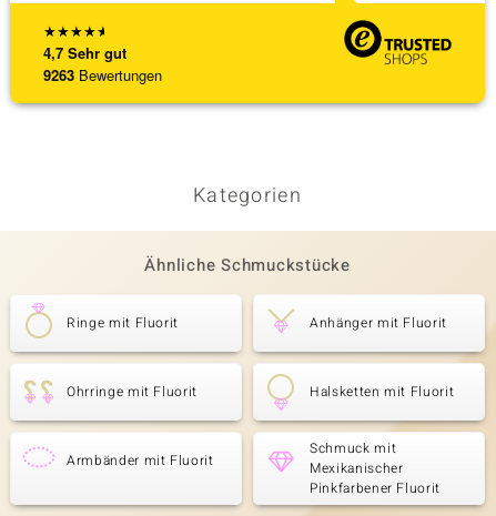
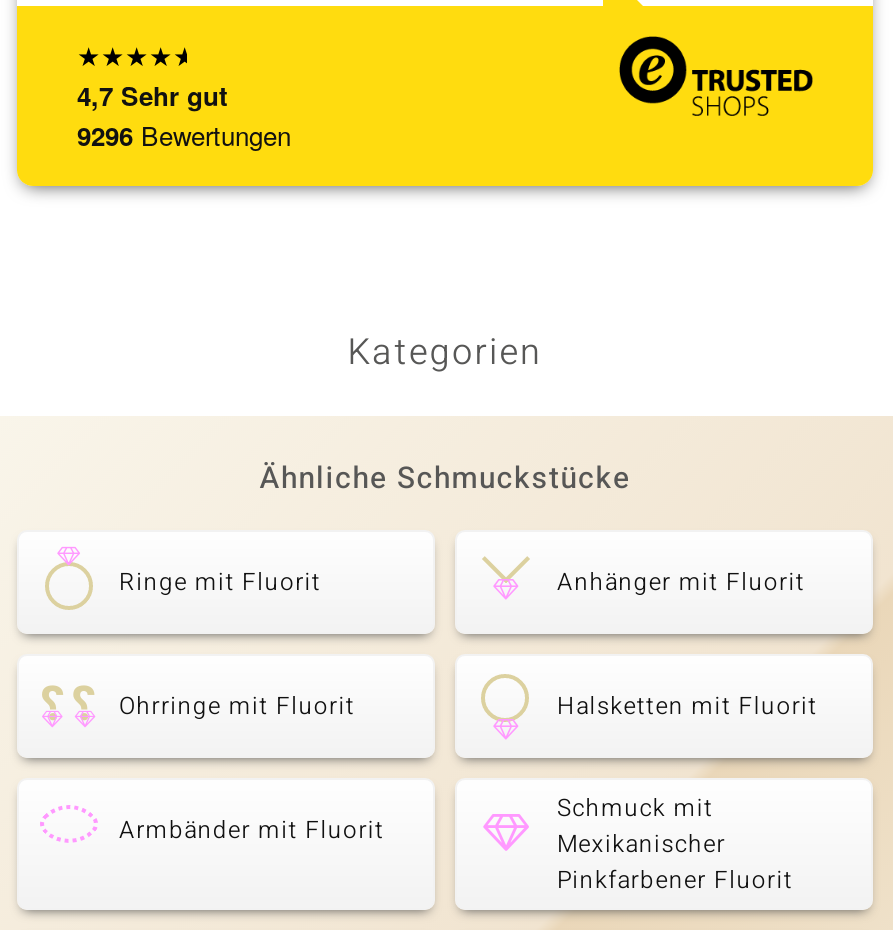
[43,64,162,85] 9263 Bewertungen -> [77,116,291,154] 9296 Bewertungen

